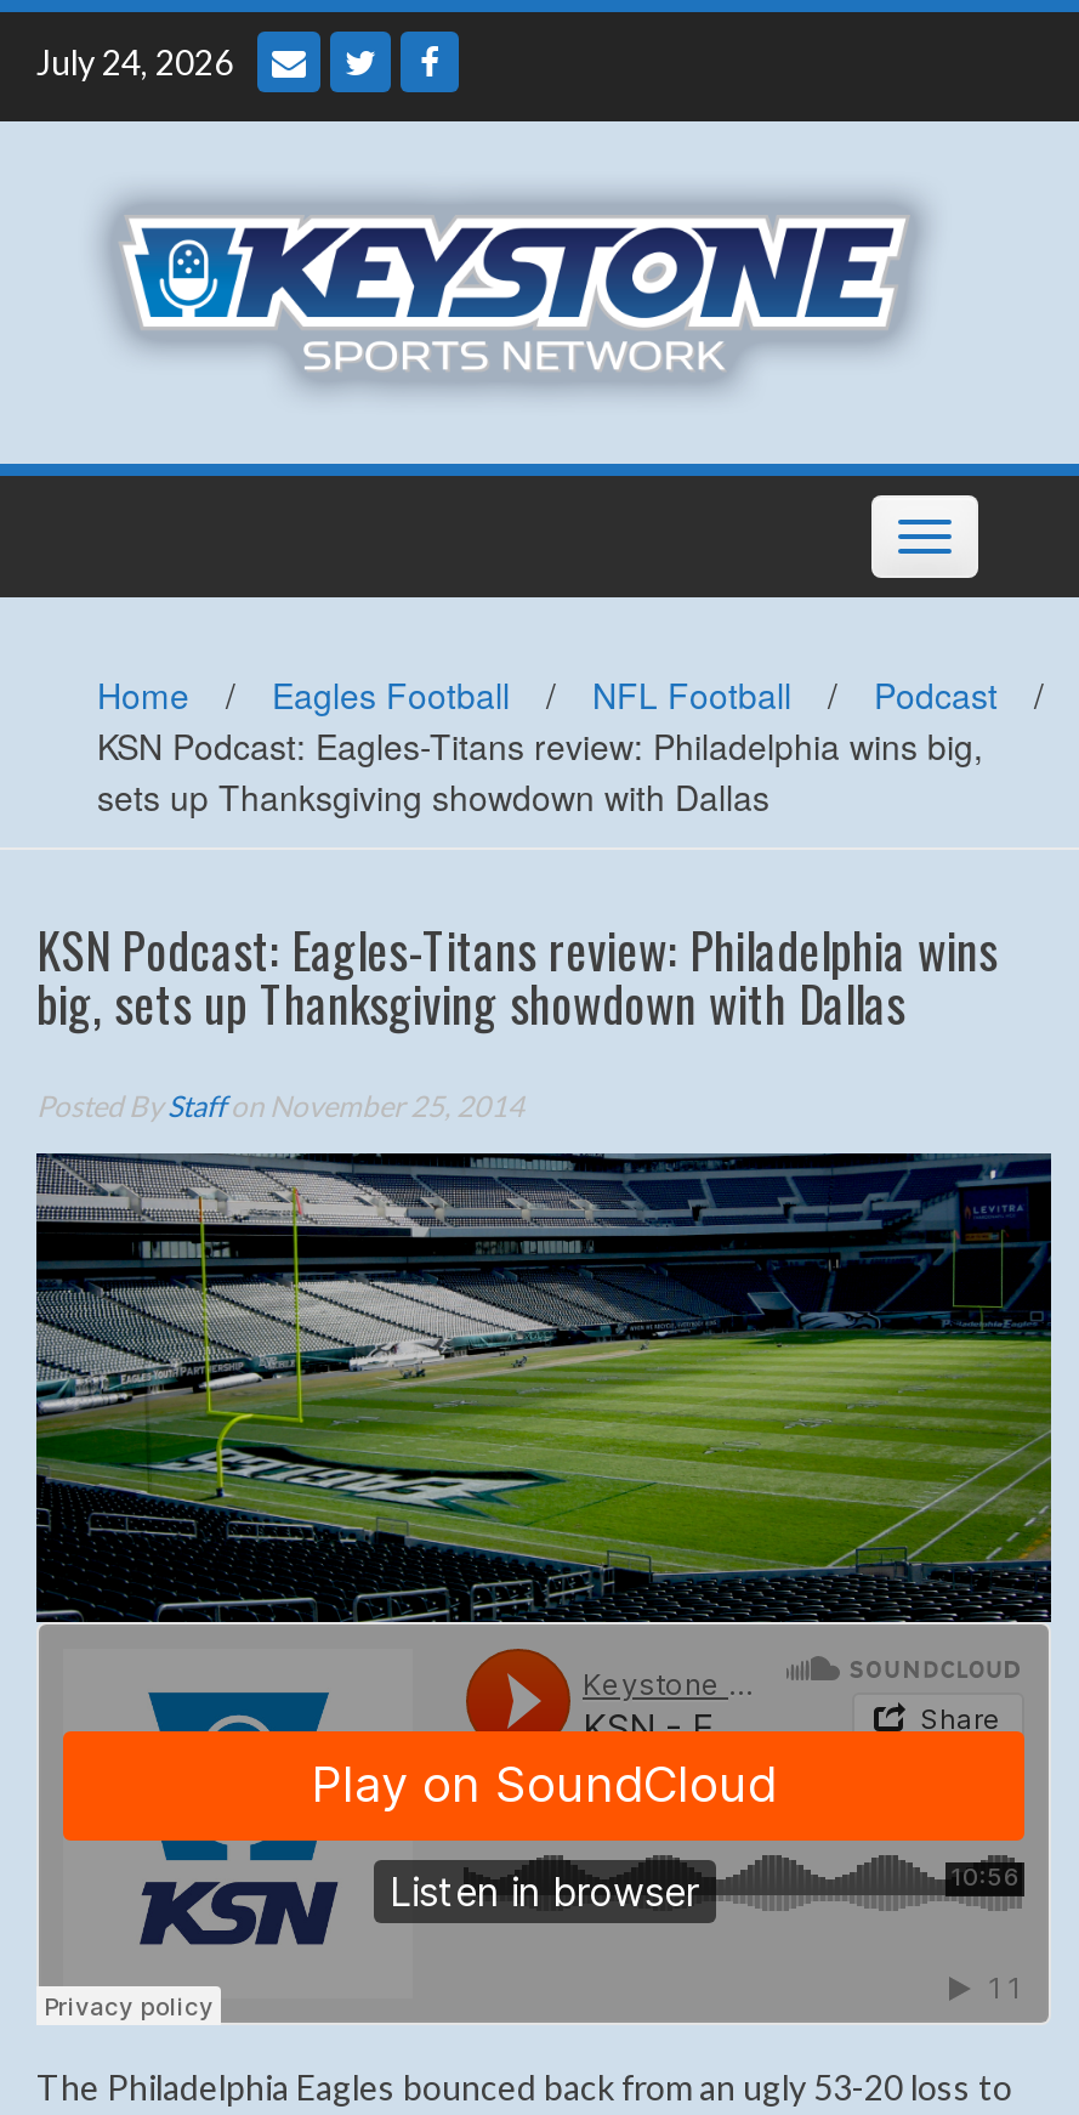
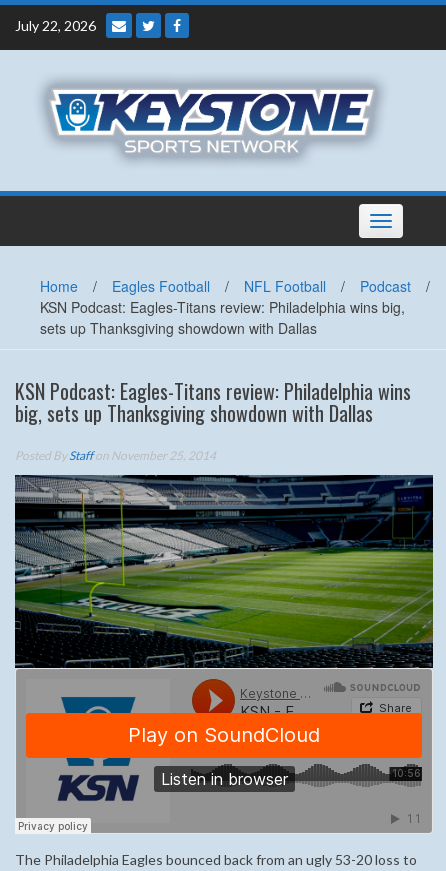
[36,41,233,83] July 24, 2026 -> [15,17,96,34] July 22, 2026

